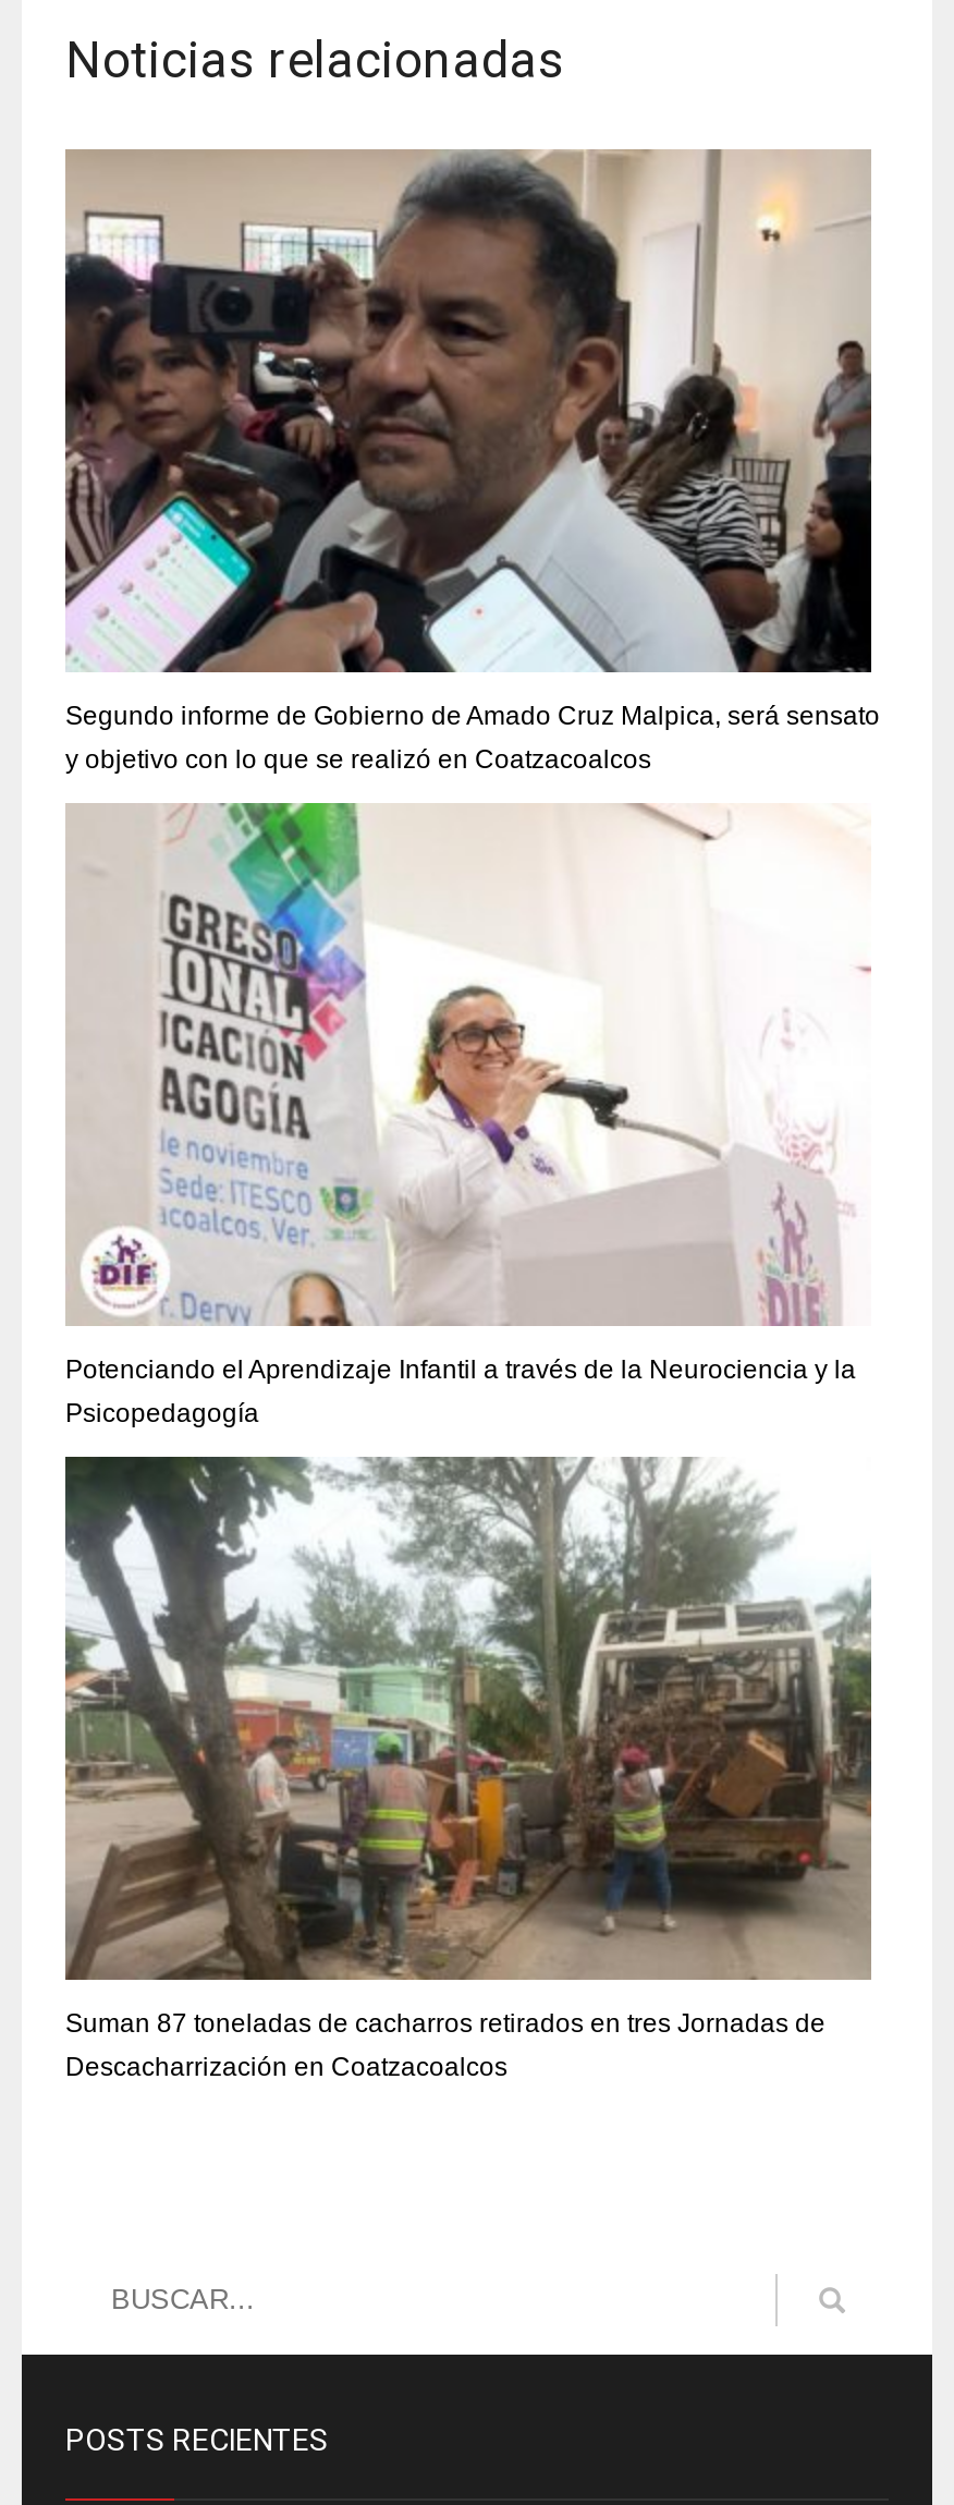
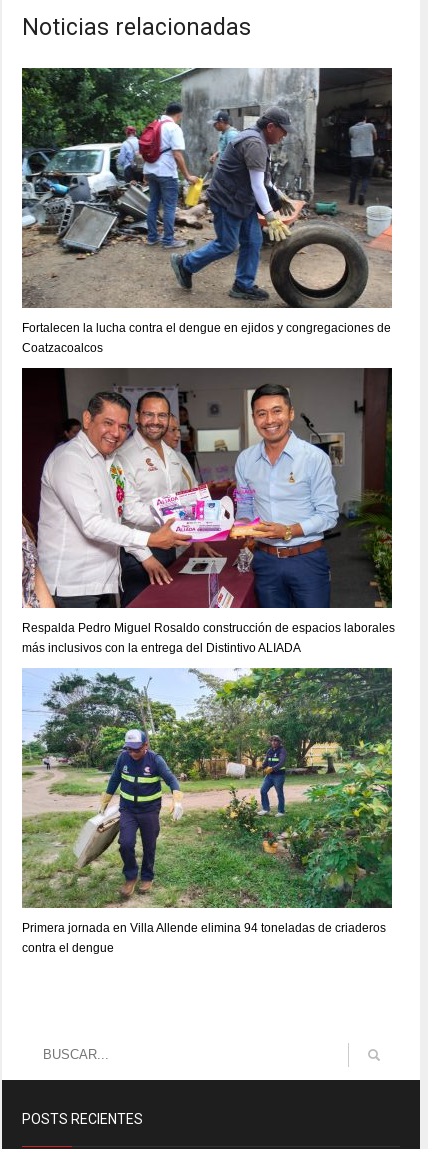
[63,149,880,775] [image] | Segundo informe de Gobierno de Amado Cruz Malpica, será sensato | y objetivo con lo que se realizó en Coatzacoalcos -> [21,67,393,355] [image] | Fortalecen la lucha contra el dengue en ejidos y congregaciones de | Coatzacoalcos
[65,801,871,1428] [image] | Potenciando el Aprendizaje Infantil a través de la Neurociencia y la | Psicopedagogía -> [21,367,395,655] [image] | Respalda Pedro Miguel Rosaldo construcción de espacios laborales | más inclusivos con la entrega del Distintivo ALIADA
[63,1455,871,2082] [image] | Suman 87 toneladas de cacharros retirados en tres Jornadas de | Descacharrización en Coatzacoalcos -> [22,667,393,955] [image] | Primera jornada en Villa Allende elimina 94 toneladas de criaderos | contra el dengue

